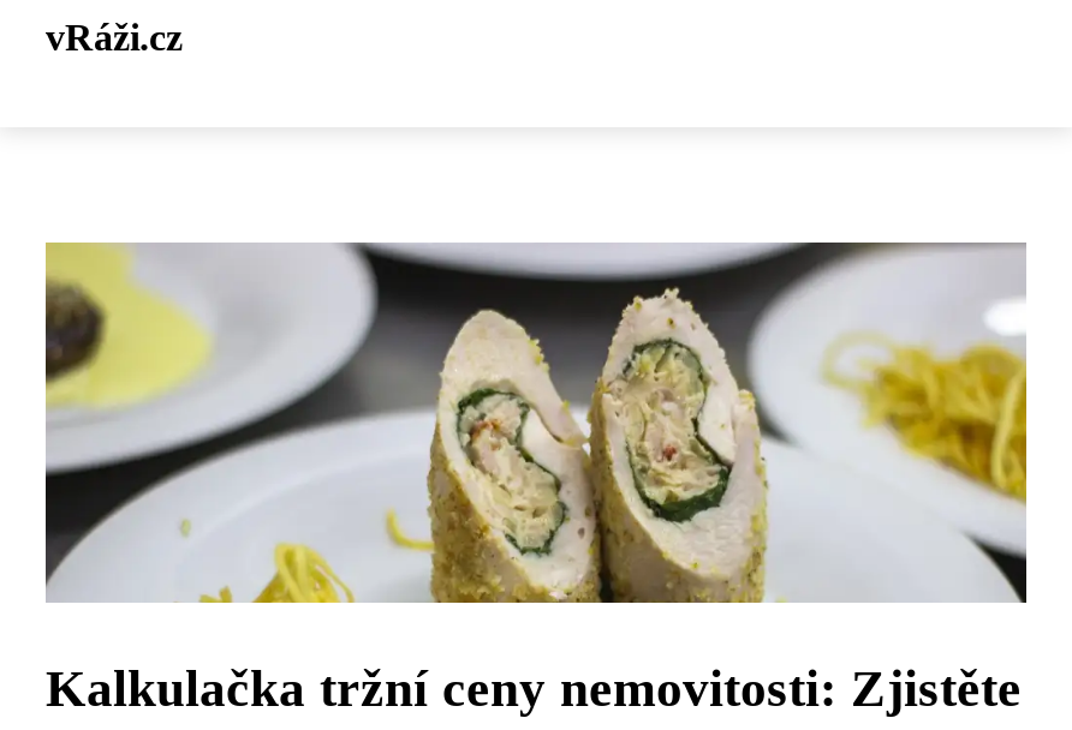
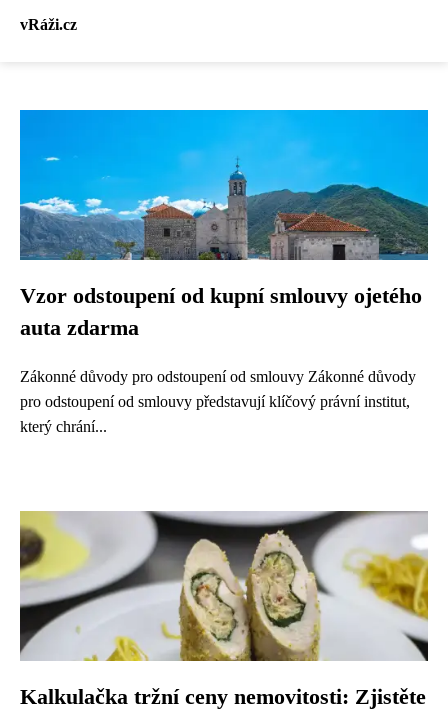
none -> [19,109,429,435] [image] | Vzor odstoupení od kupní smlouvy ojetého | auta zdarma | Zákonné důvody pro odstoupení od smlouvy Zákonné důvody | pro odstoupení od smlouvy představují klíčový právní institut, | který chrání...

